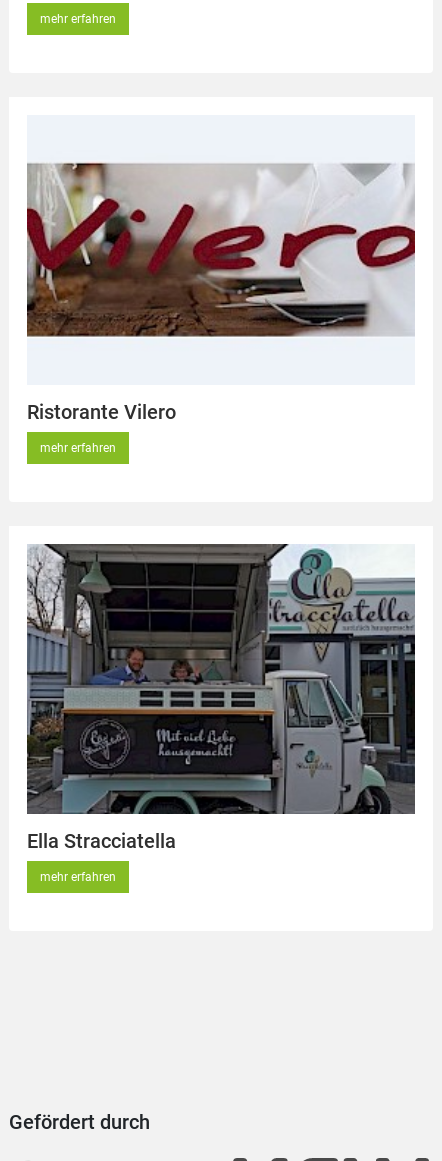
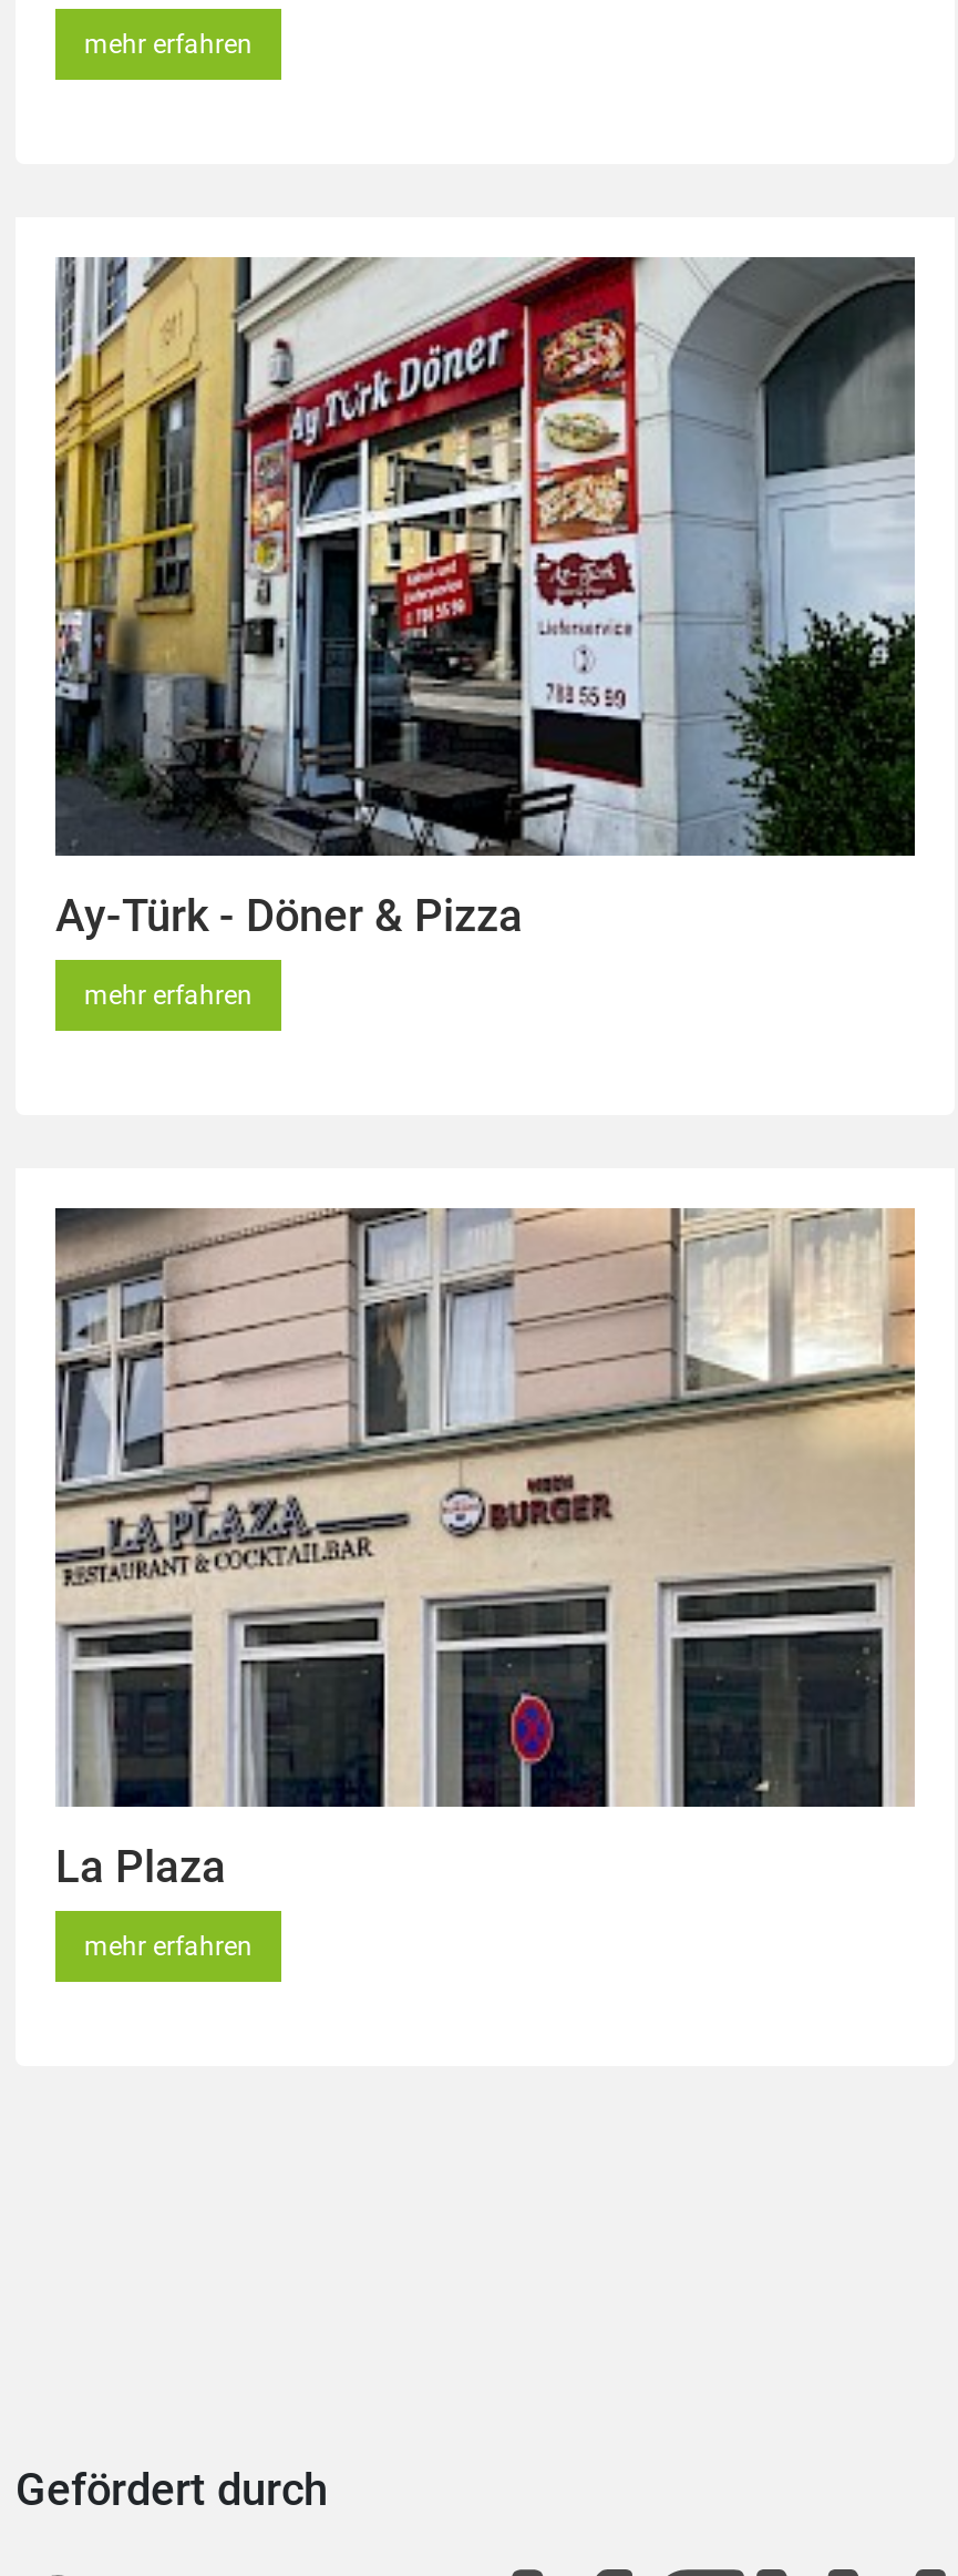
[26,115,416,424] [image] | Ristorante Vilero -> [53,255,917,942] [image] | Ay-Türk - Döner & Pizza
[26,543,416,853] [image] | Ella Stracciatella -> [53,1206,917,1894] [image] | La Plaza

